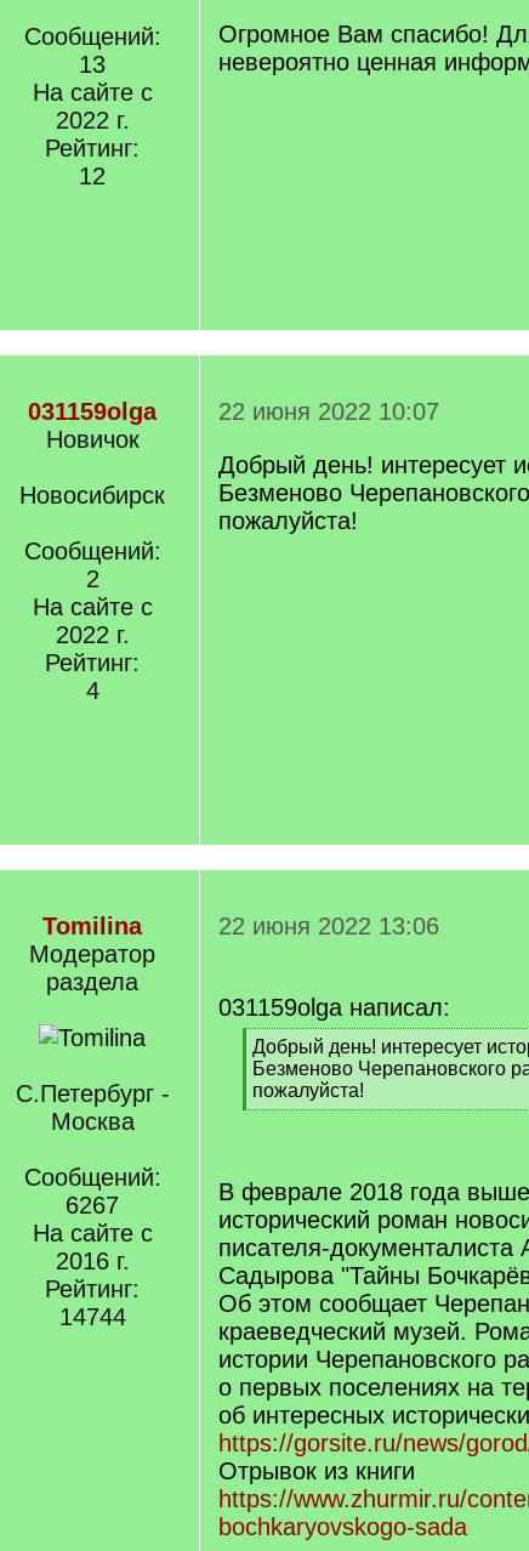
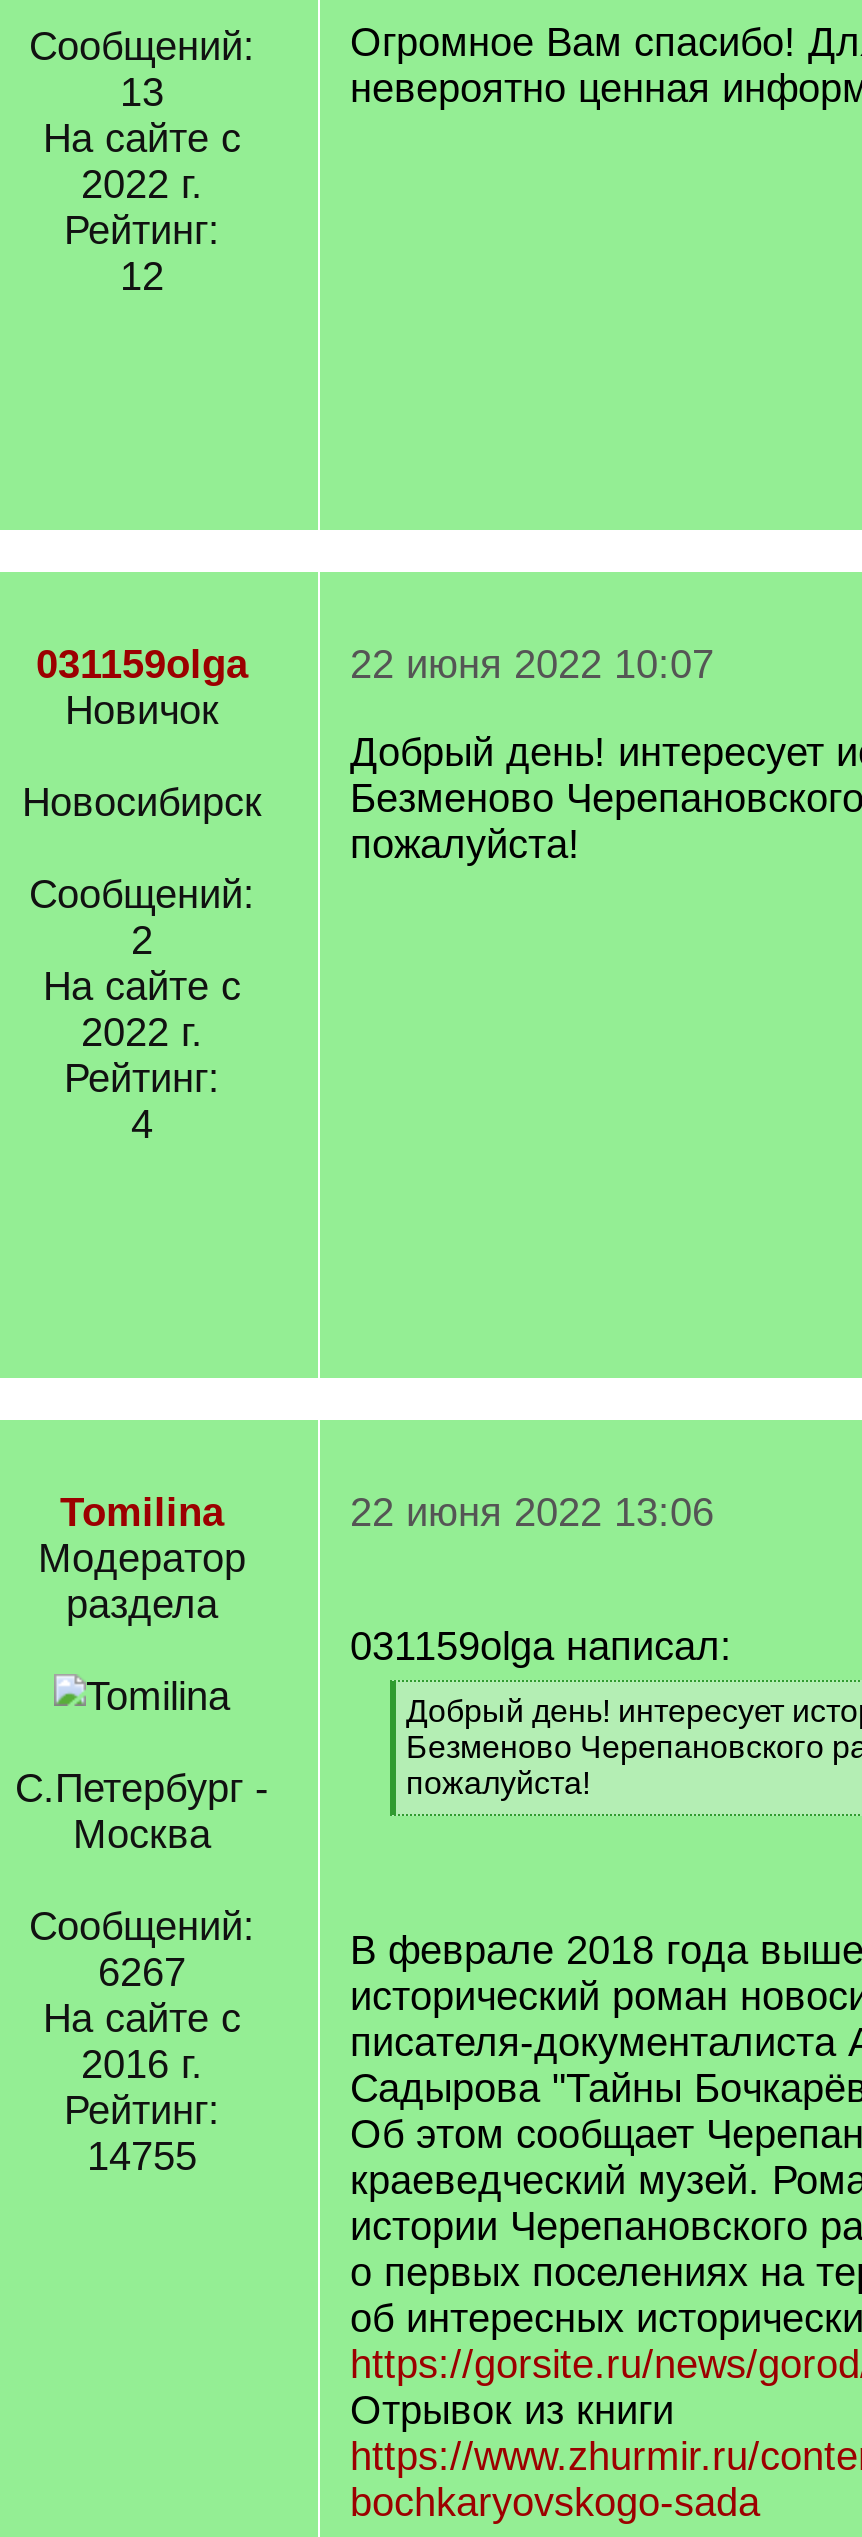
[59,1303,126,1330] 14744 -> [87,2134,197,2178] 14755

